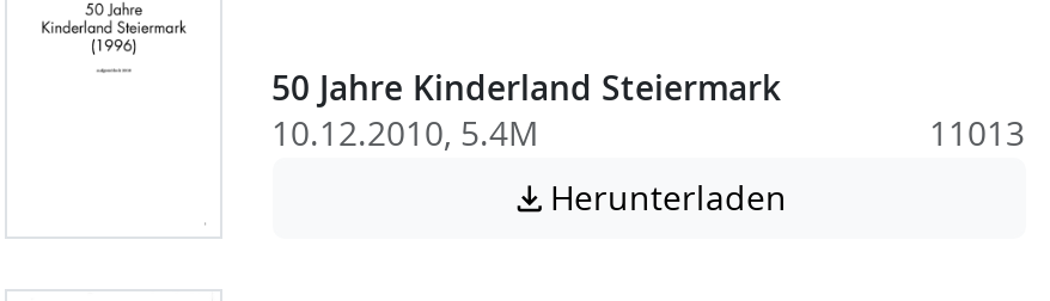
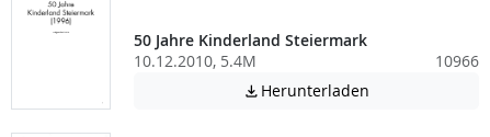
[929,110,1025,156] 11013 -> [435,51,478,71] 10966

